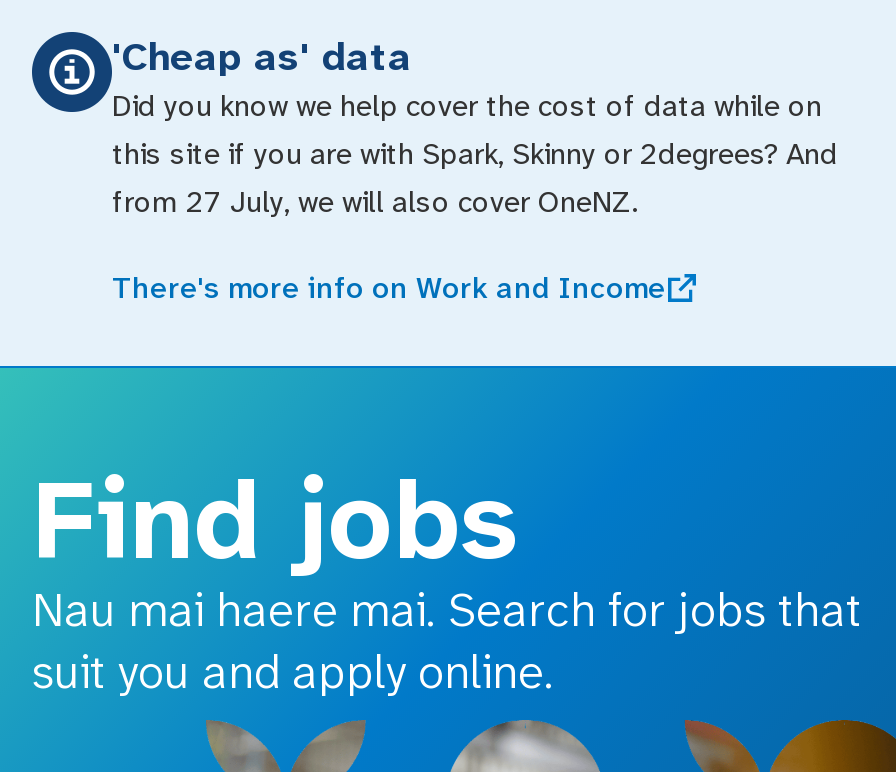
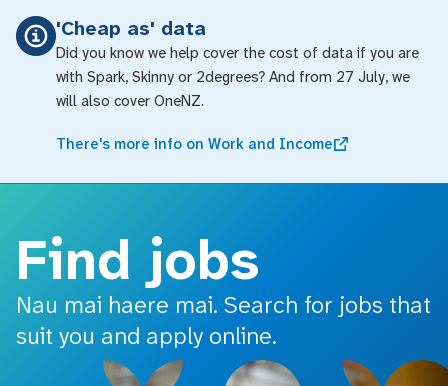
[112,86,838,222] Did you know we help cover the cost of data while on | this site if you are with Spark, Skinny or 2degrees? And | from 27 July, we will also cover OneNZ. -> [56,43,419,111] Did you know we help cover the cost of data if you are | with Spark, Skinny or 2degrees? And from 27 July, we | will also cover OneNZ.

